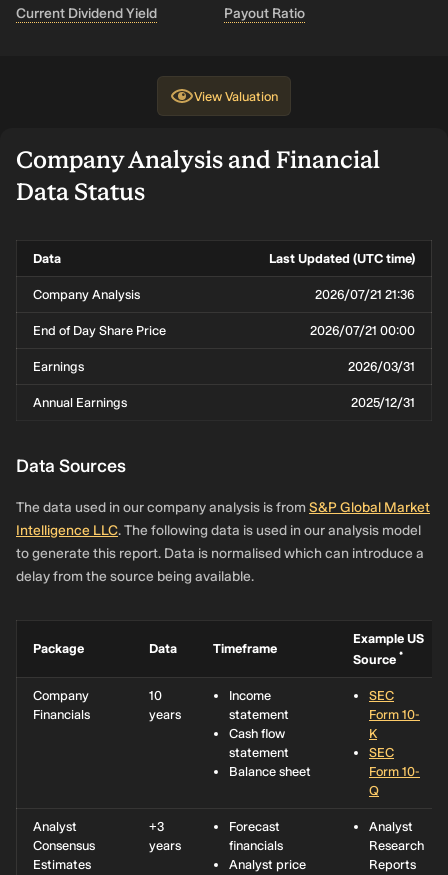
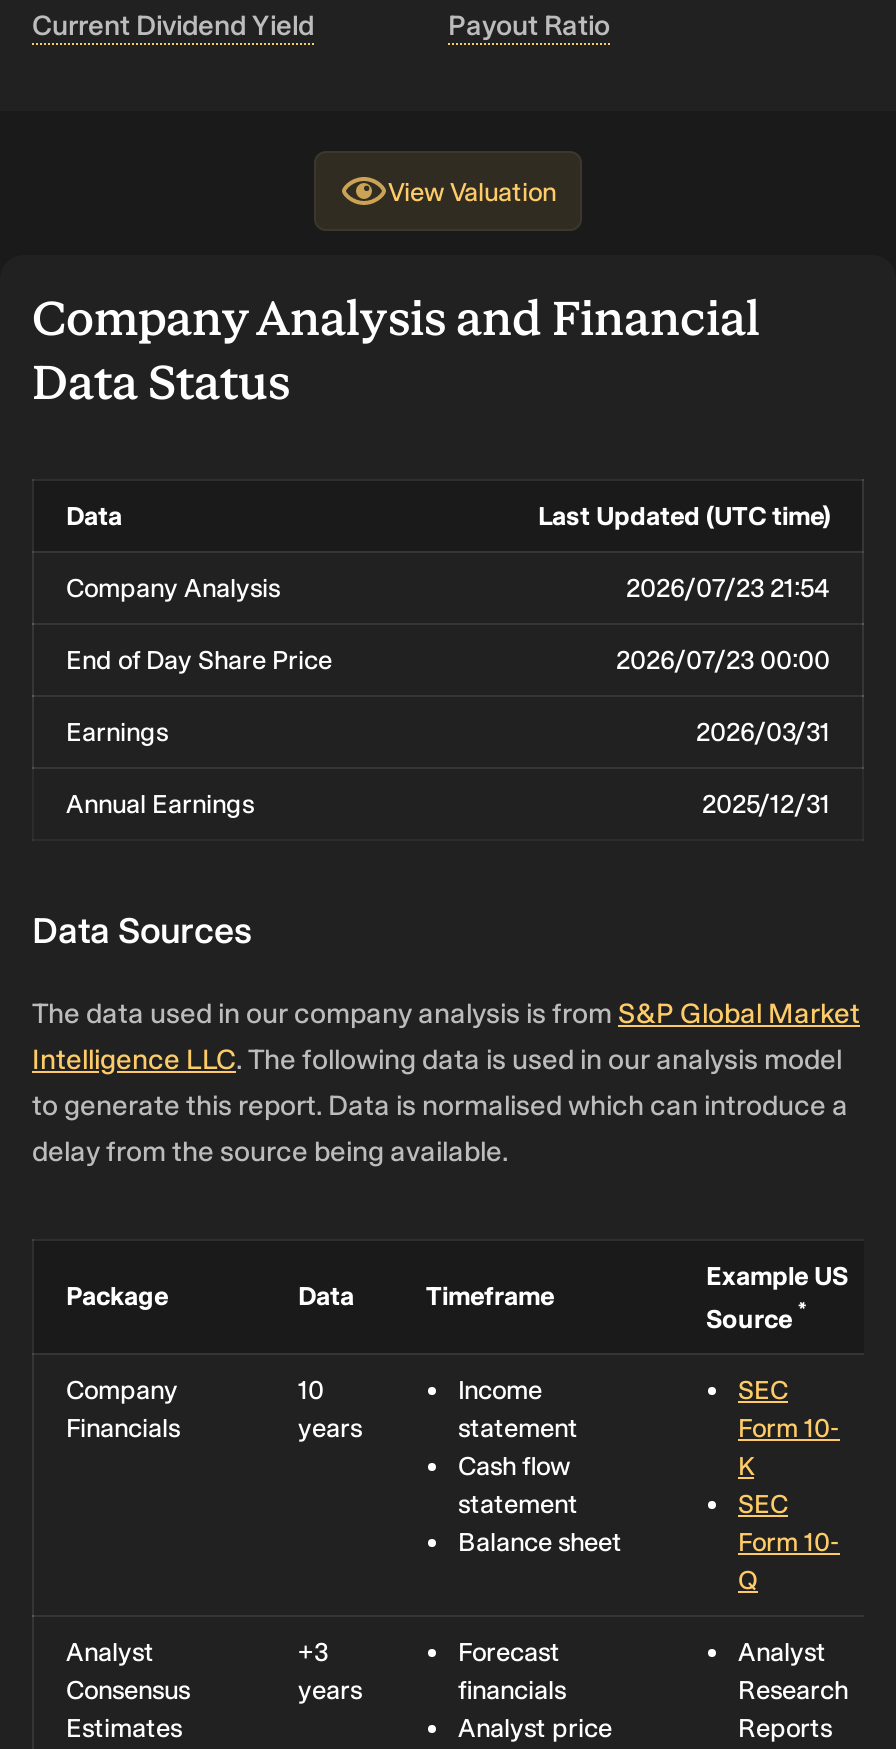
[315,287,415,302] 2026/07/21 21:36 -> [626,573,830,603] 2026/07/23 21:54
[310,323,415,338] 2026/07/21 00:00 -> [616,645,830,675] 2026/07/23 00:00

